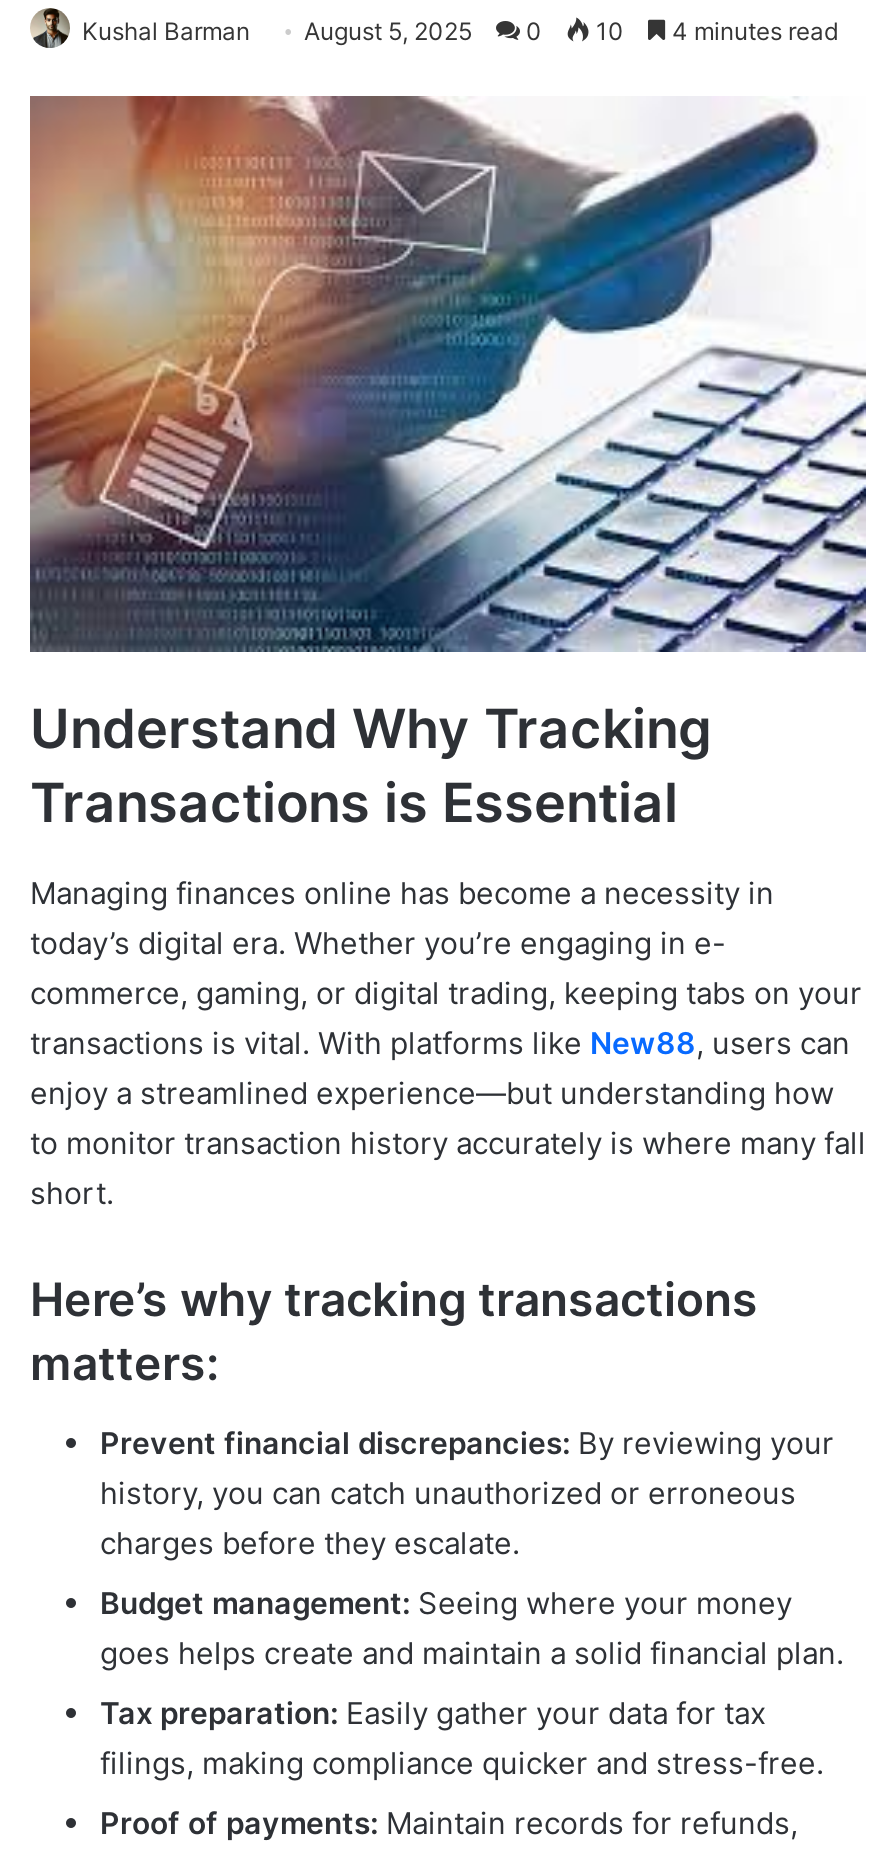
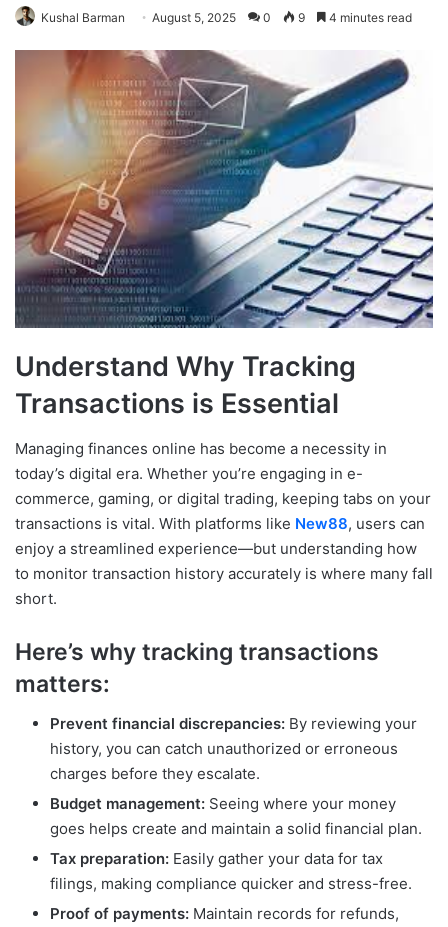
[82,16,838,46] Kushal Barman August 5, 2025 0 10 4 minutes read -> [41,10,412,25] Kushal Barman August 5, 2025 0 9 4 minutes read

